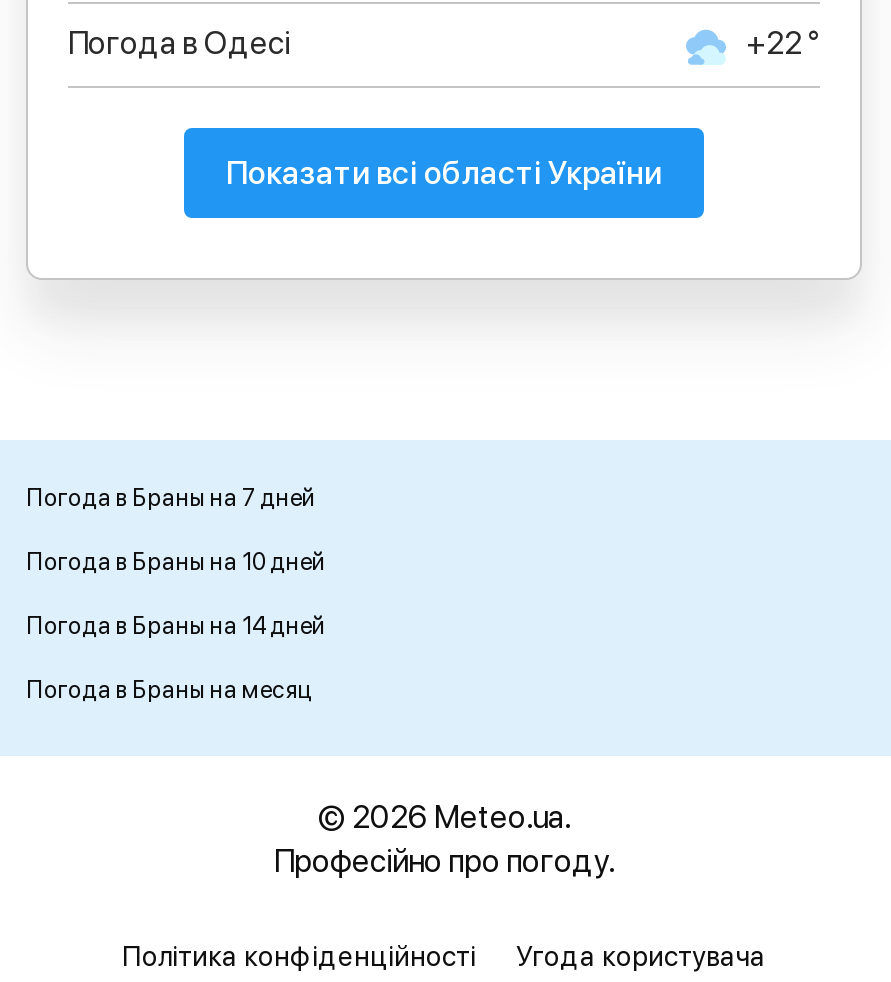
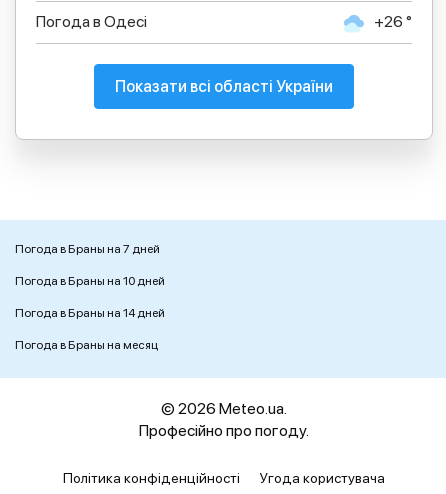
[746,24,820,62] +22 ° -> [374,12,412,31] +26 °

